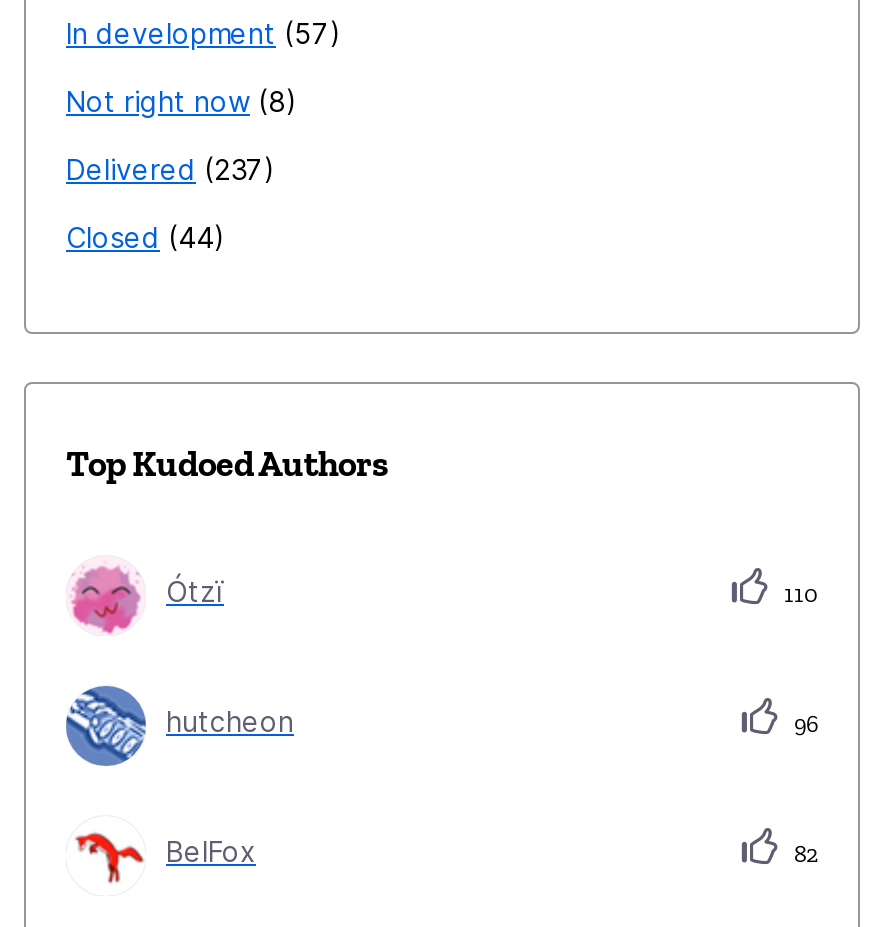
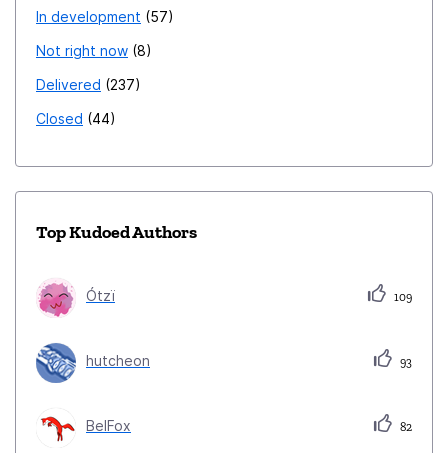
[778,581,818,609] 110 -> [391,290,412,304] 109
[788,711,818,739] 96 -> [397,355,412,369] 93

